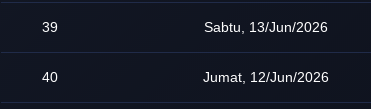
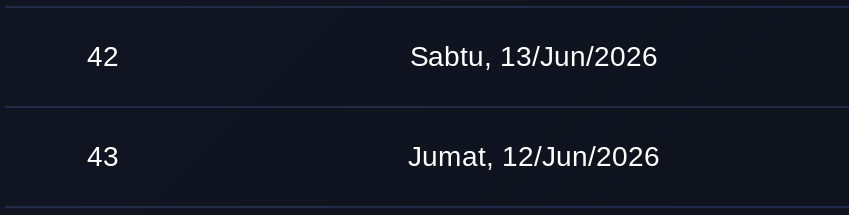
[42,19,58,35] 39 -> [87,40,119,72] 42
[42,69,58,85] 40 -> [87,140,119,172] 43

